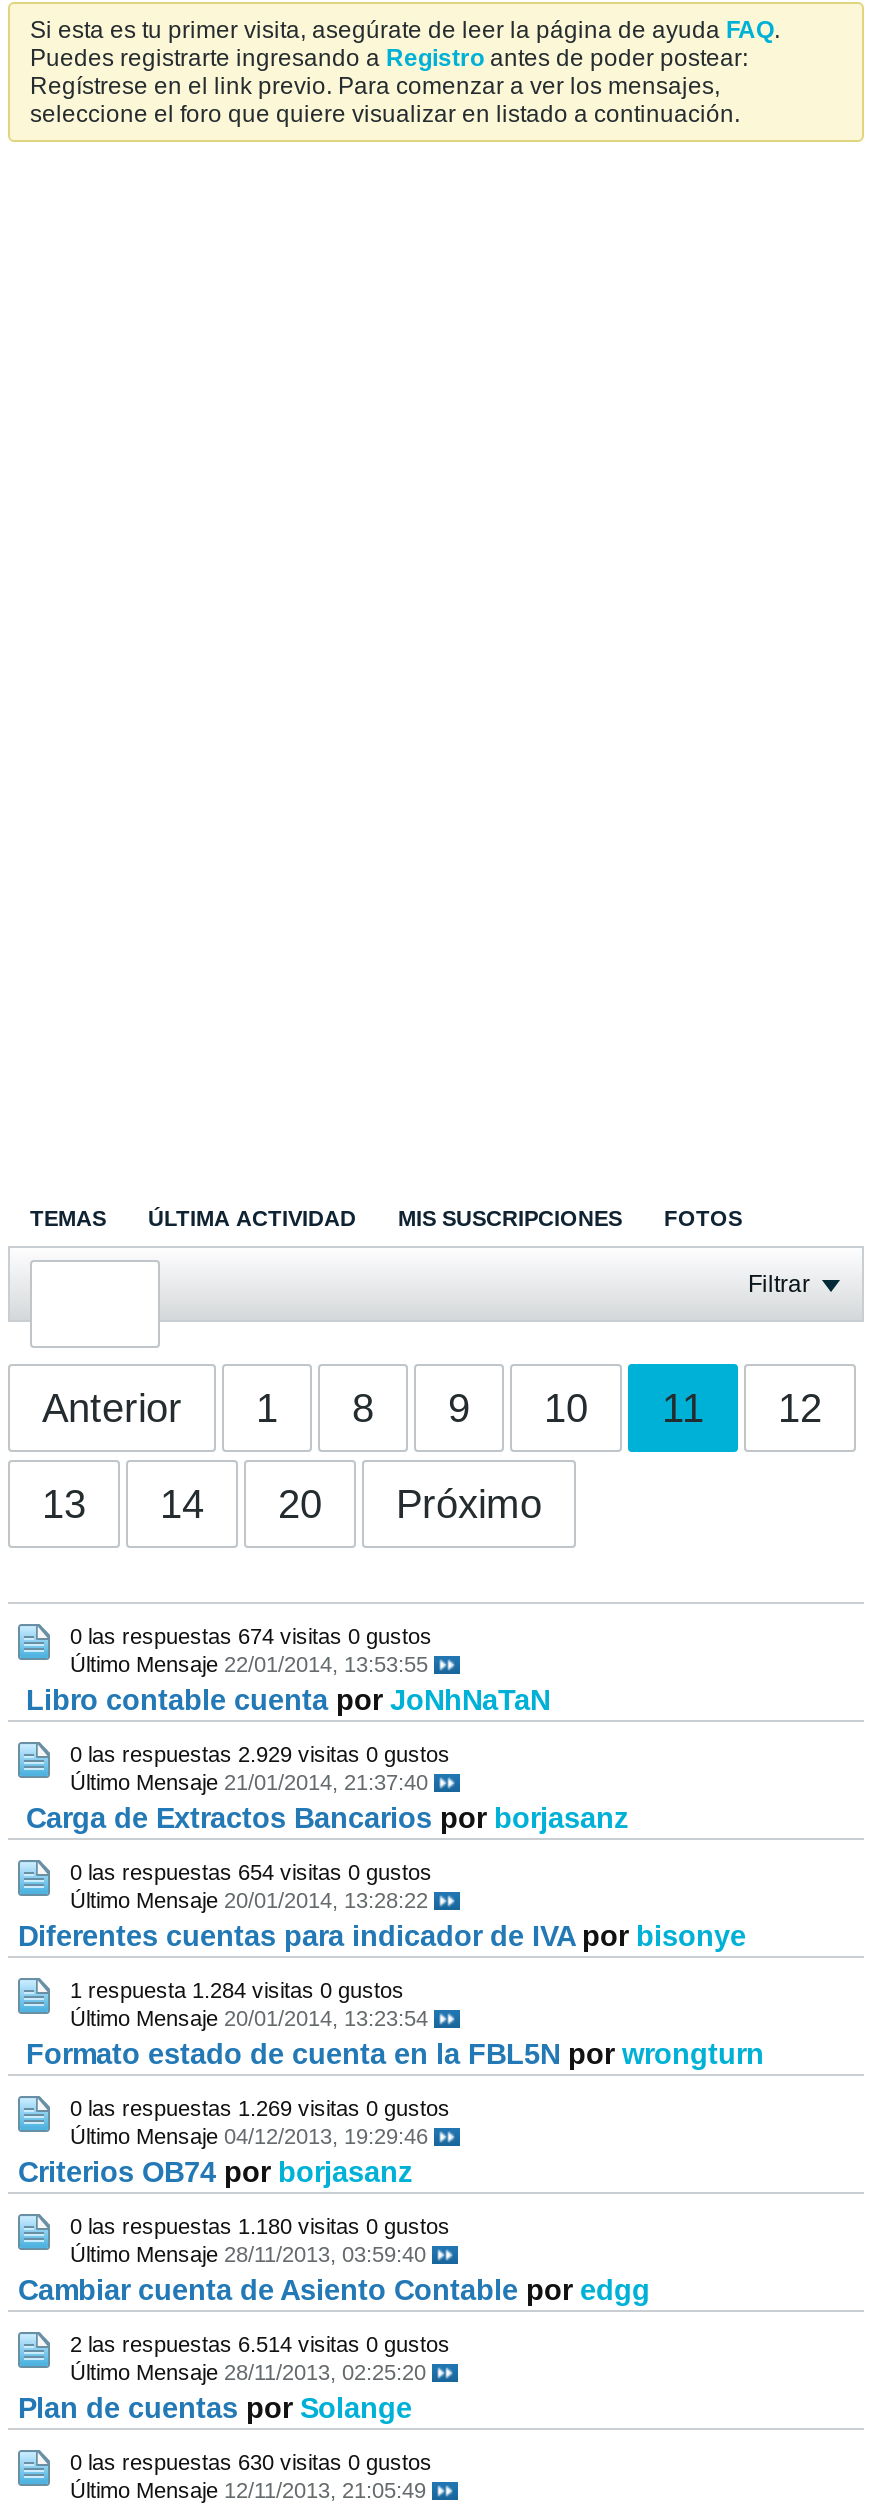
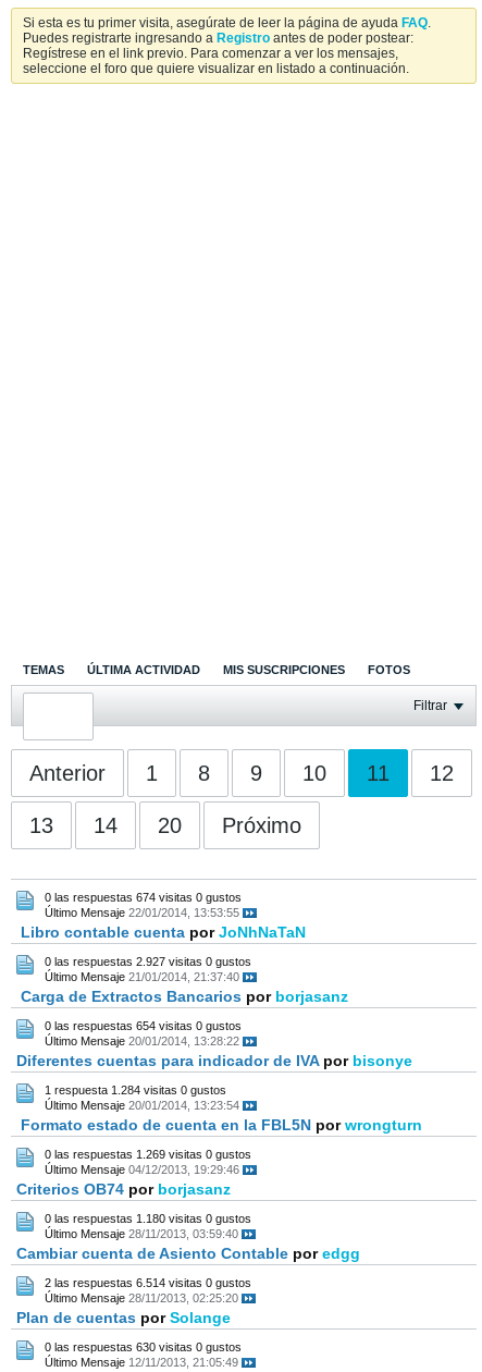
[70,1742,450,1766] 0 las respuestas 2.929 visitas 0 gustos -> [45,955,251,968] 0 las respuestas 2.927 visitas 0 gustos

